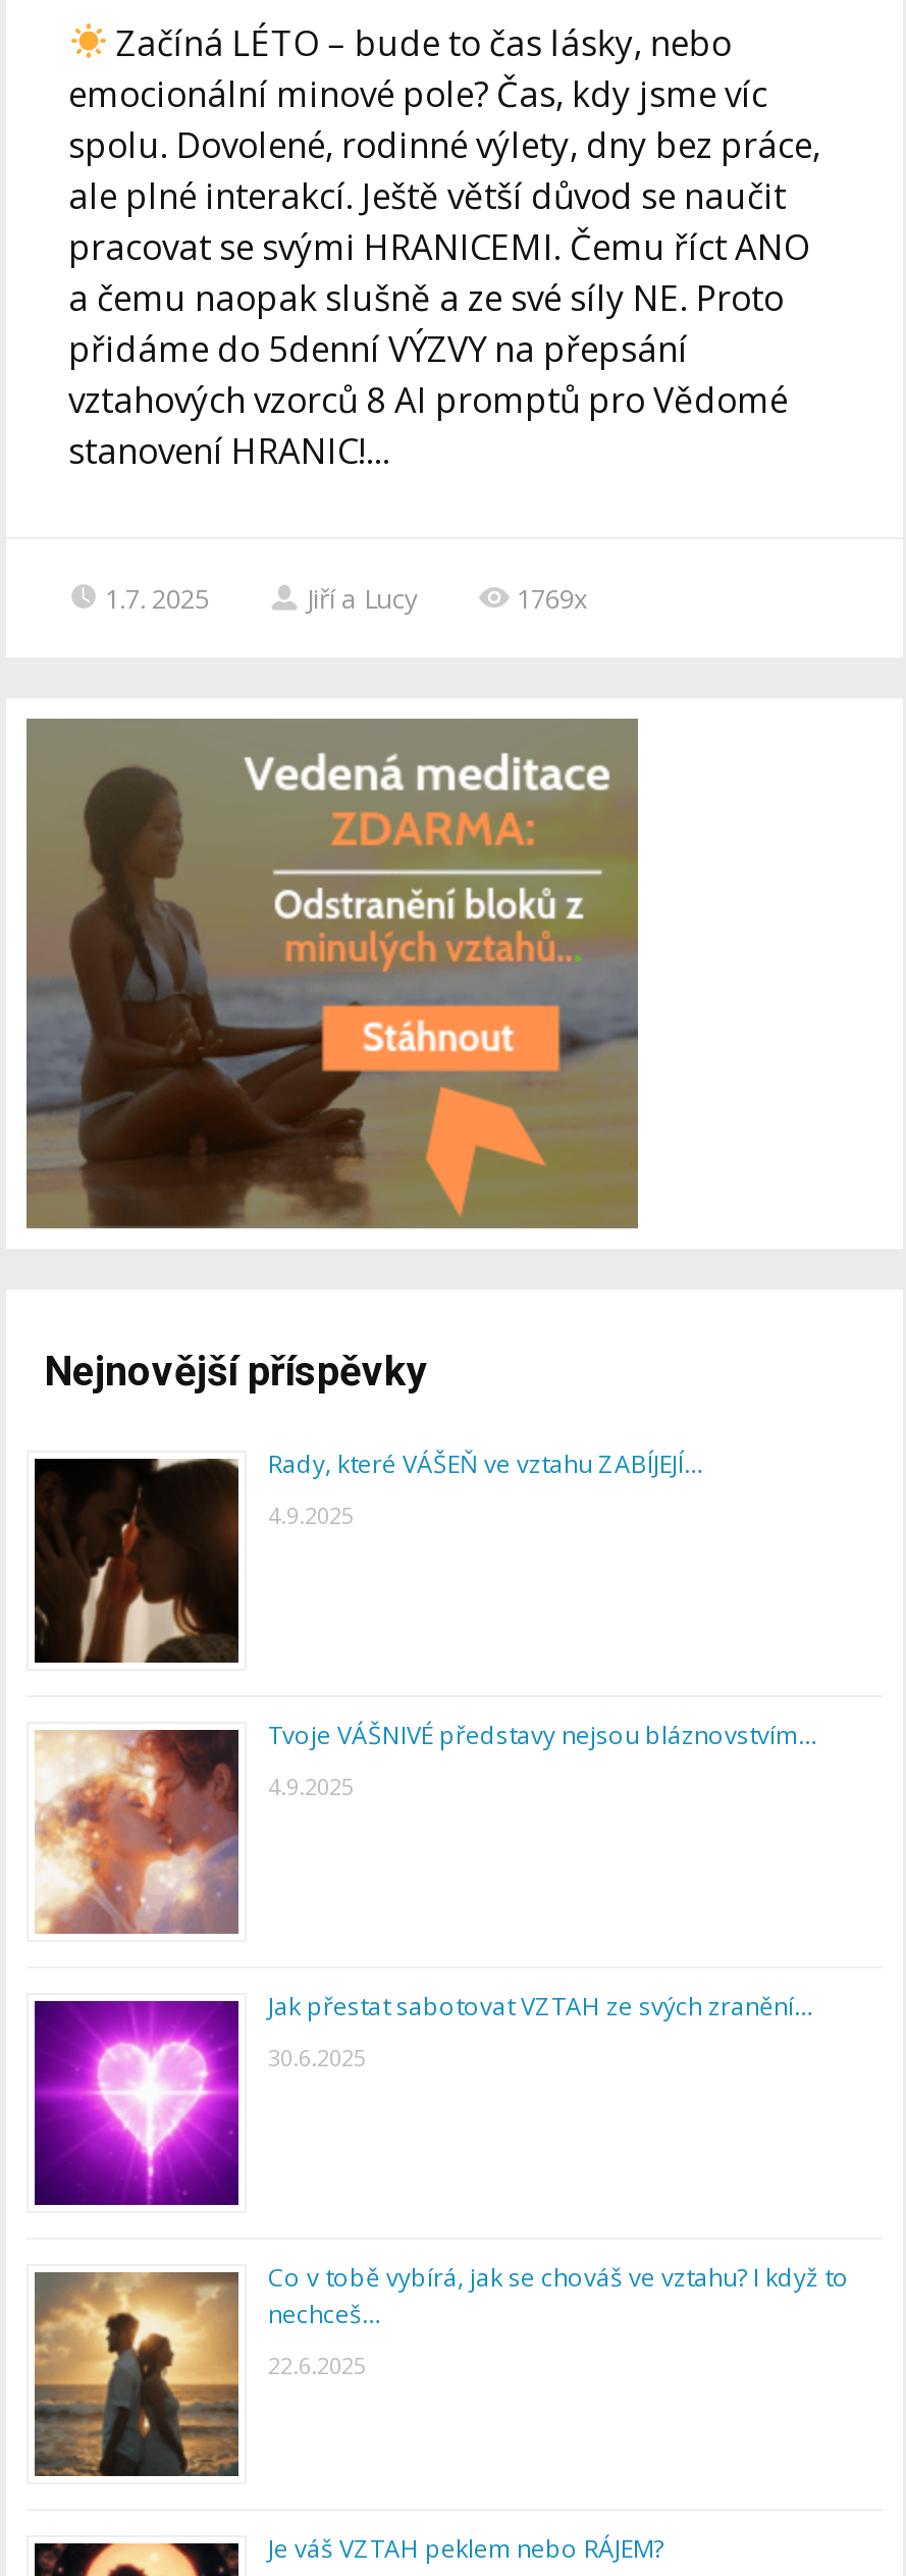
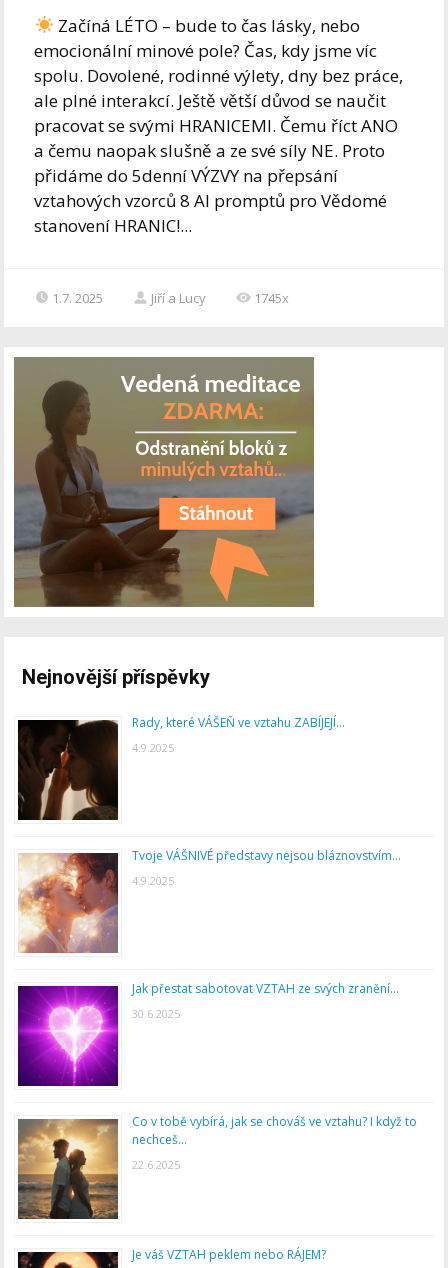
[517,579,588,616] 1769x -> [254,289,289,307] 1745x

